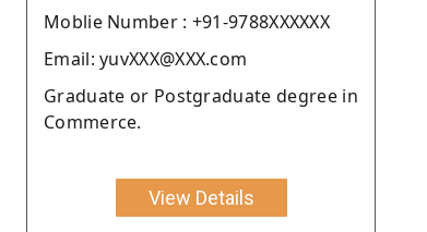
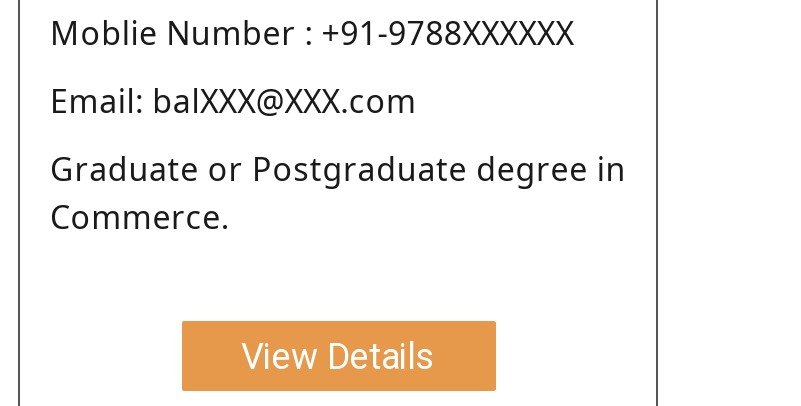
[44,47,247,71] Email: yuvXXX@XXX.com -> [50,79,417,123] Email: balXXX@XXX.com

